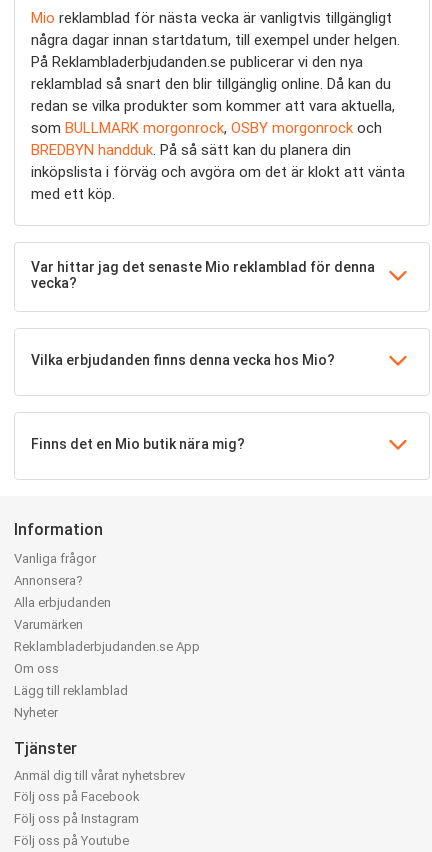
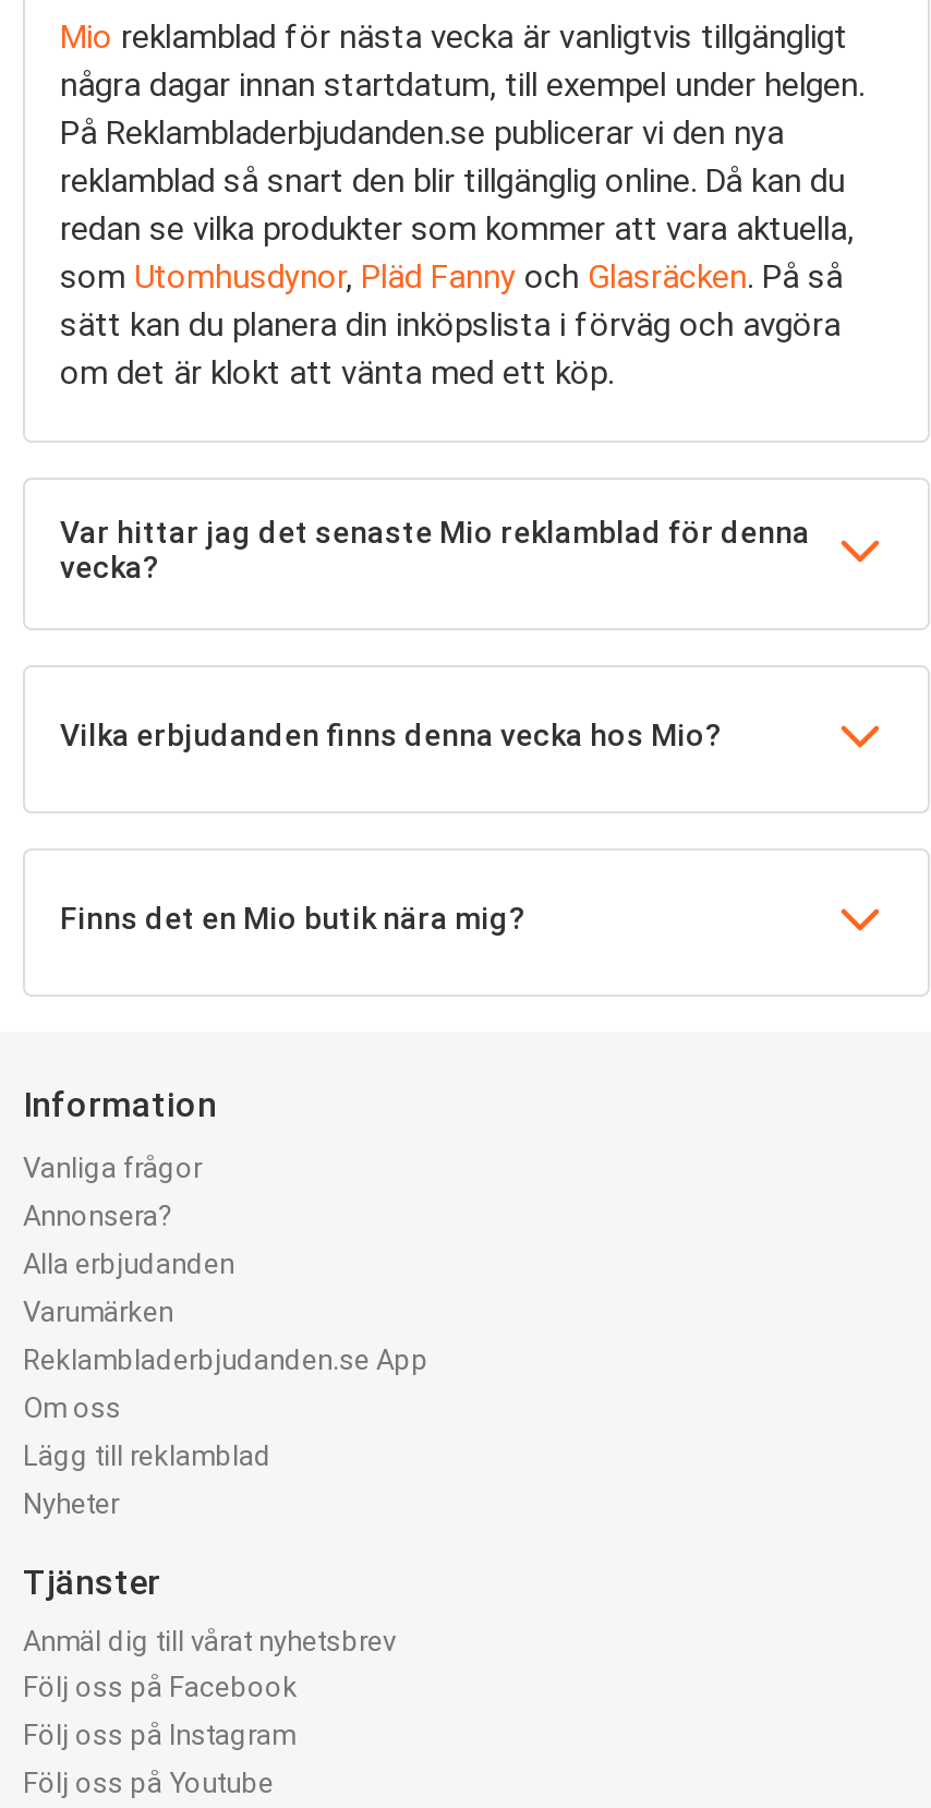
[31,119,405,203] som BULLMARK morgonrock, OSBY morgonrock och | BREDBYN handduk. På så sätt kan du planera din | inköpslista i förväg och avgöra om det är klokt att vänta | med ett köp. -> [60,257,843,393] som Utomhusdynor, Pläd Fanny och Glasräcken. På så | sätt kan du planera din inköpslista i förväg och avgöra | om det är klokt att vänta med ett köp.

